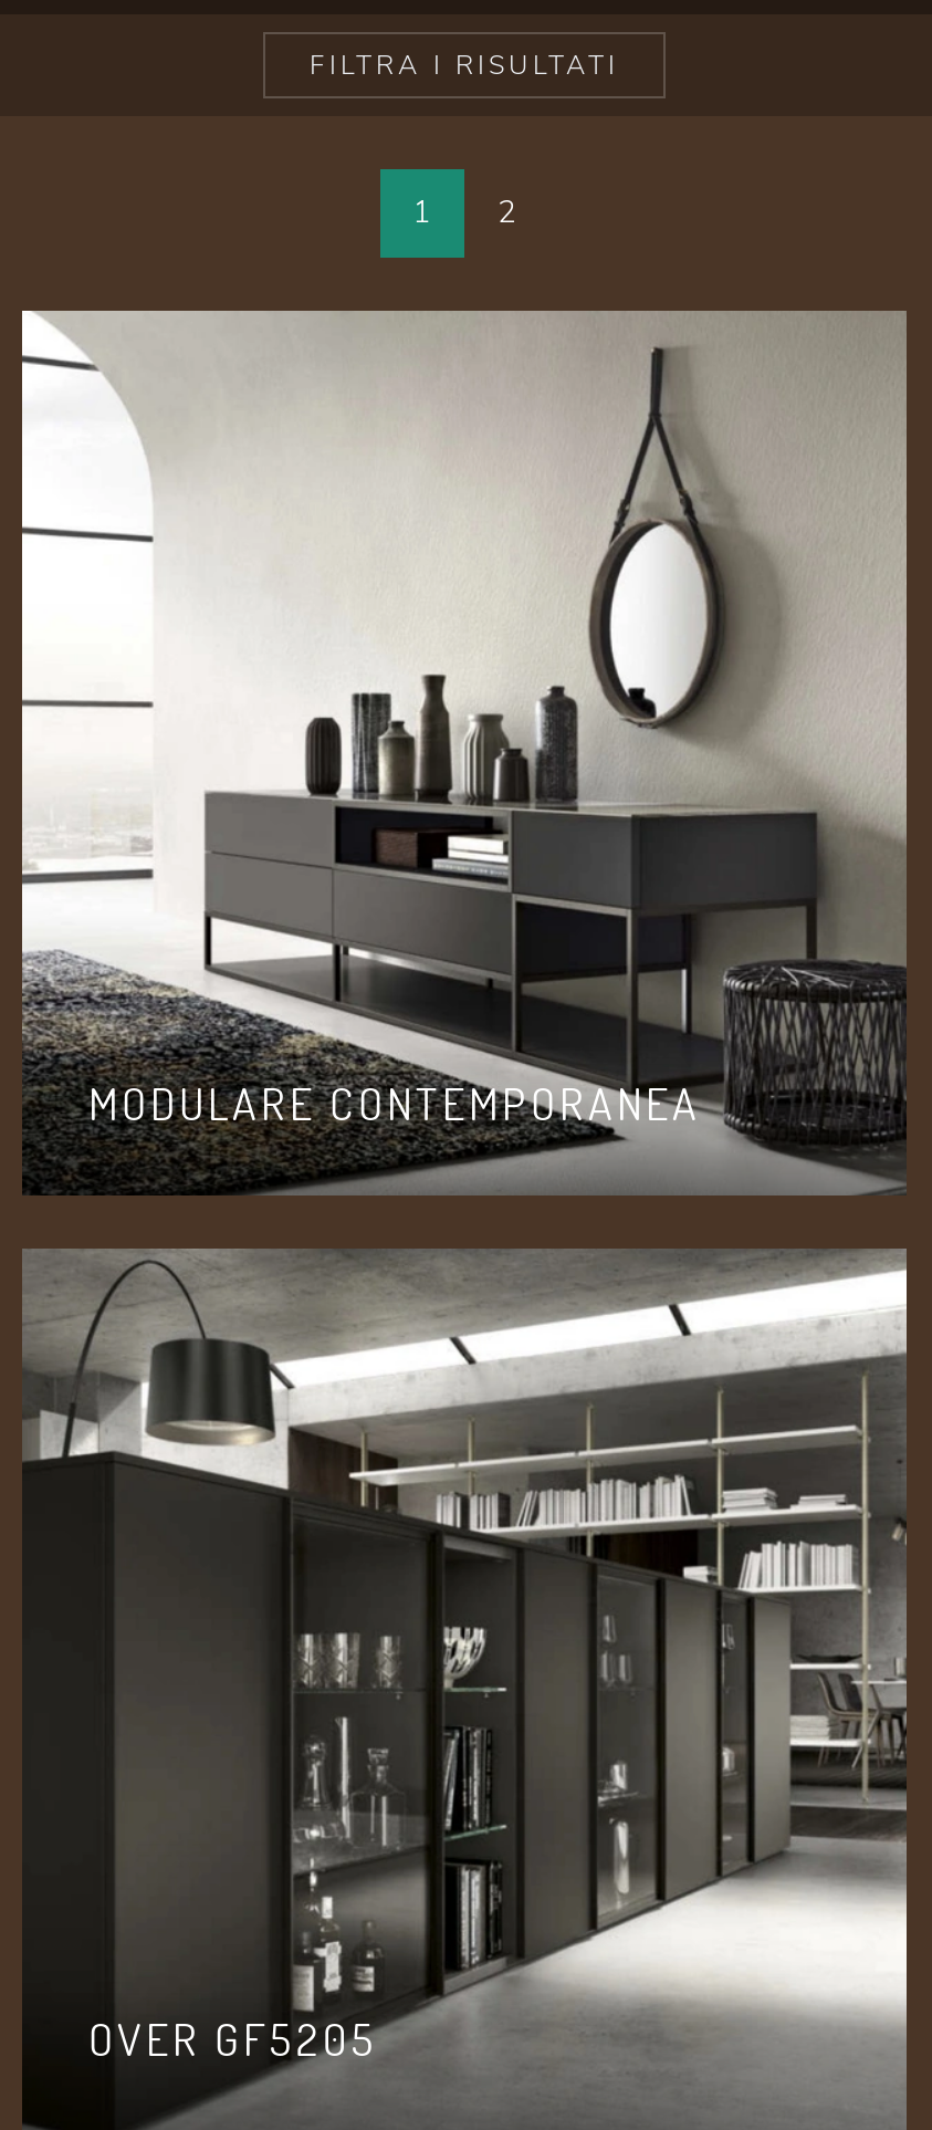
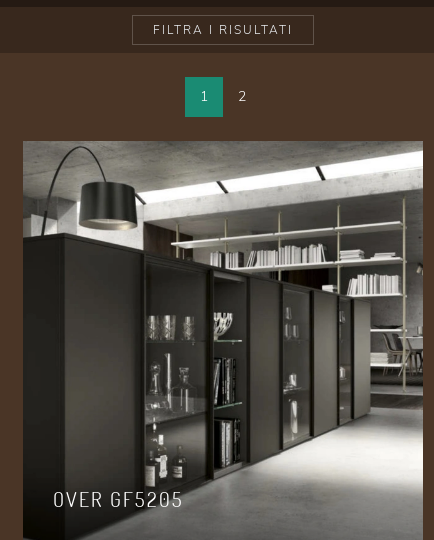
[20,309,909,1195] [image] | MODULARE CONTEMPORANEA -> none

